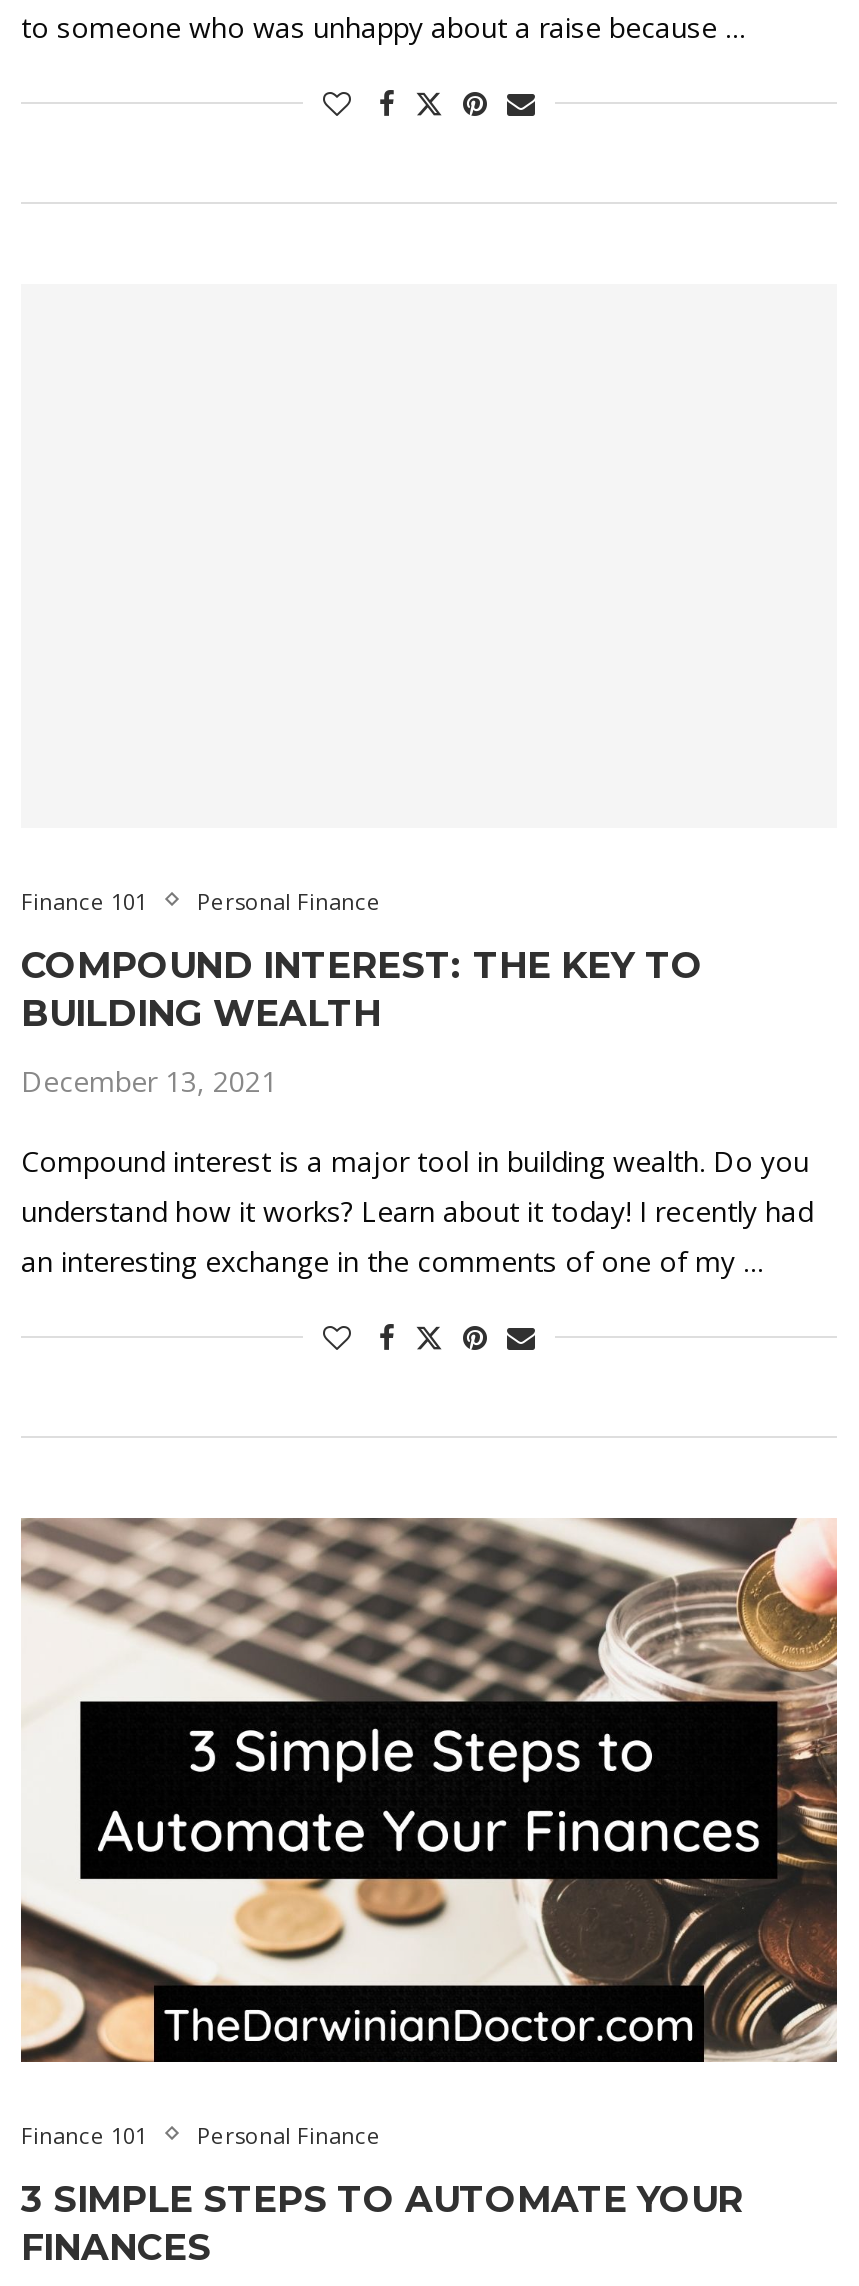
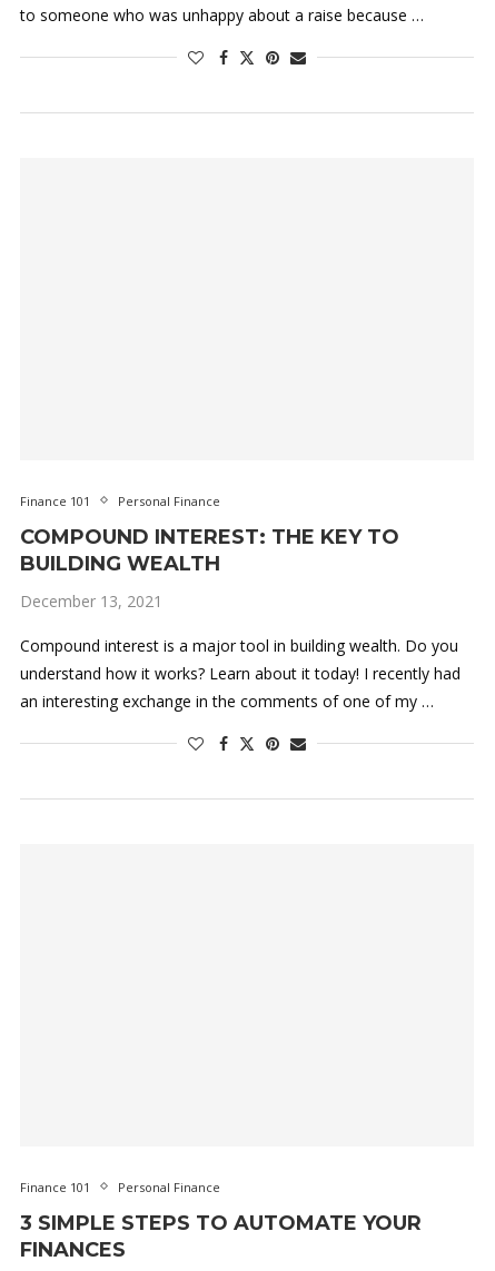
[19,1516,839,2064] [image] -> none

